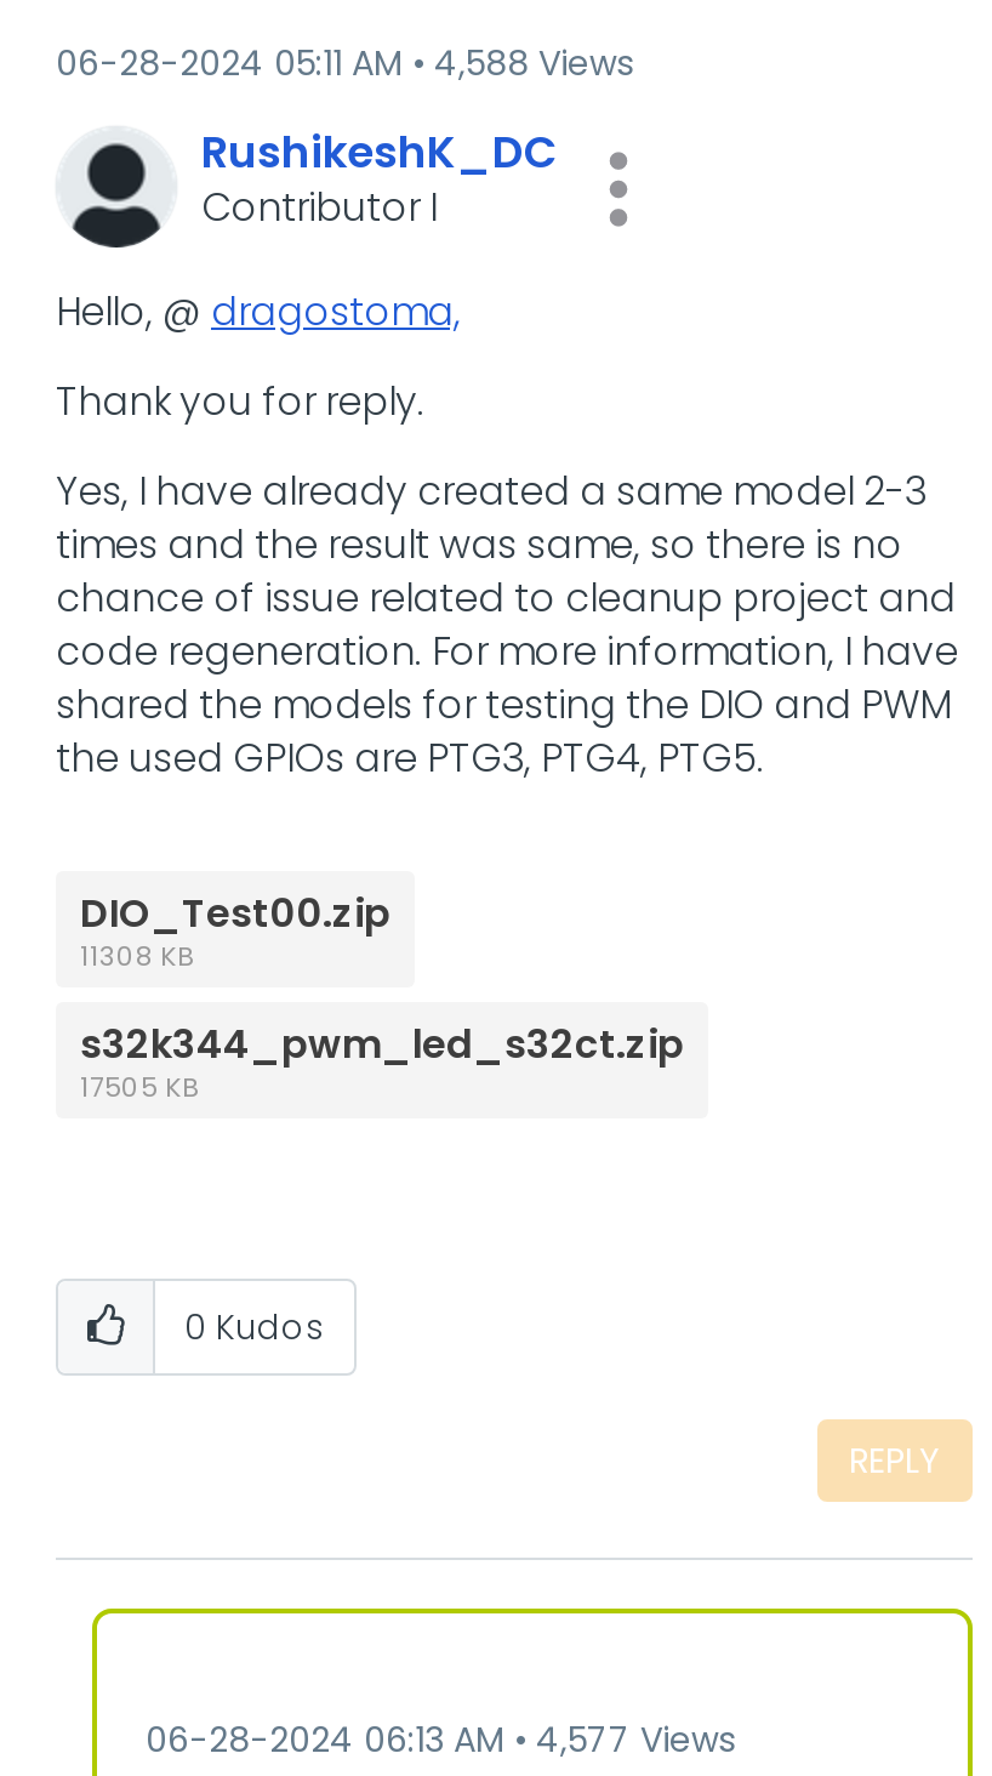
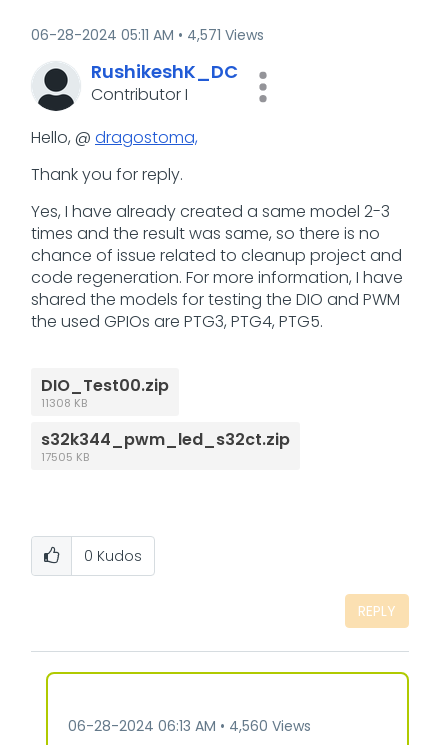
[56,39,633,88] 06-28-2024 05:11 AM 4,588 Views -> [31,25,264,45] 06-28-2024 05:11 AM 4,571 Views
[146,1716,735,1764] 06-28-2024 06:13 AM 4,577 Views -> [68,716,311,736] 06-28-2024 06:13 AM 4,560 Views

